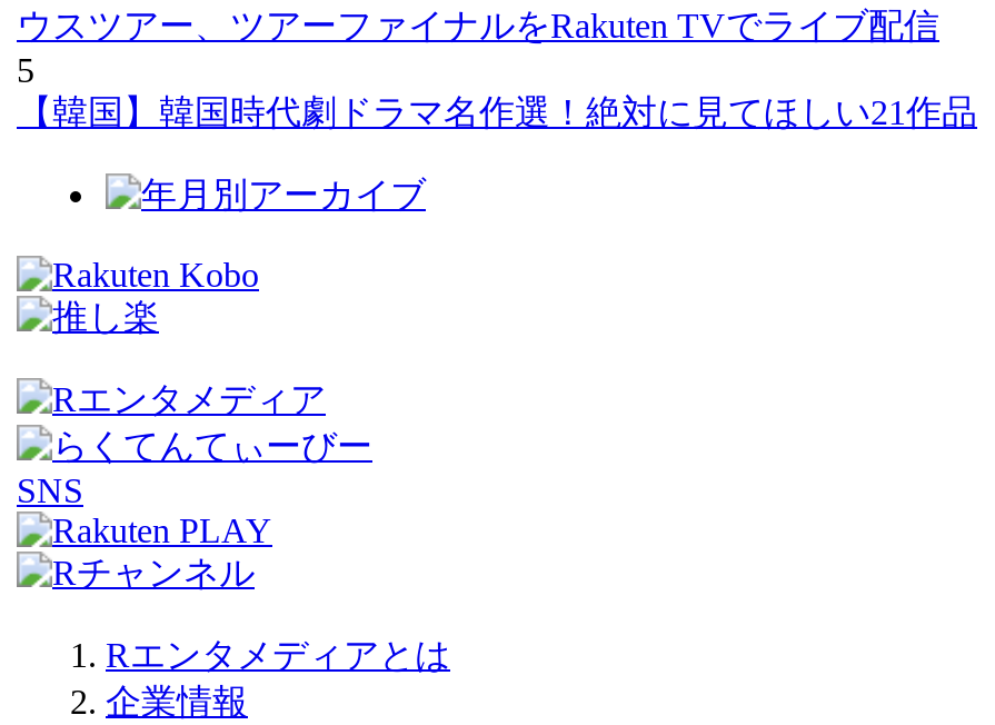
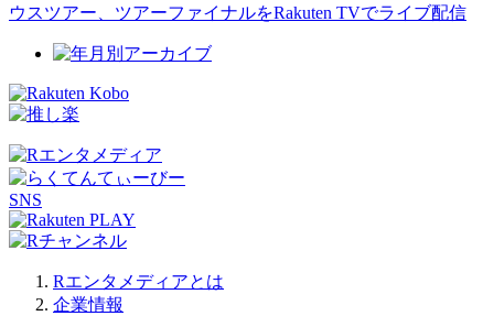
[17,50,977,130] 5 | 【韓国】韓国時代劇ドラマ名作選！絶対に見てほしい21作品 -> none

